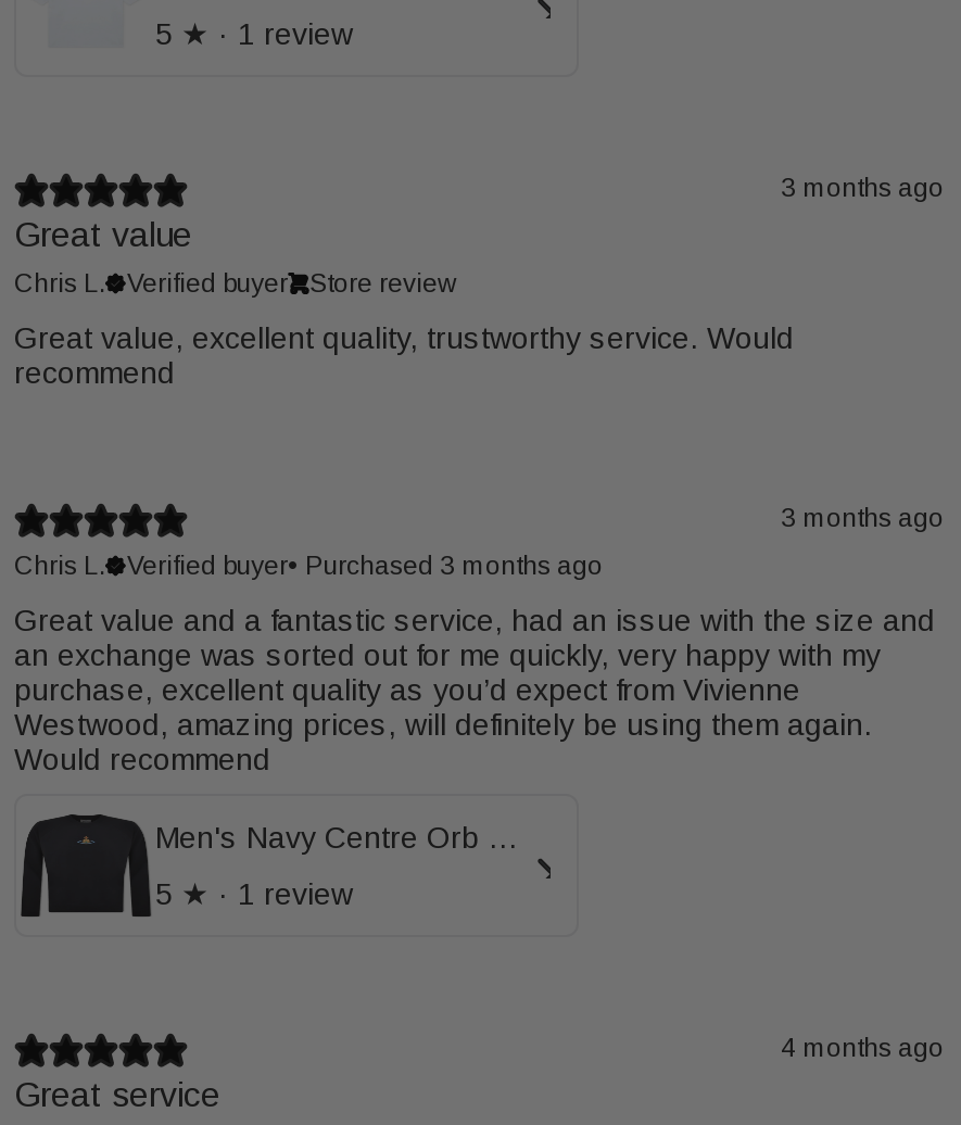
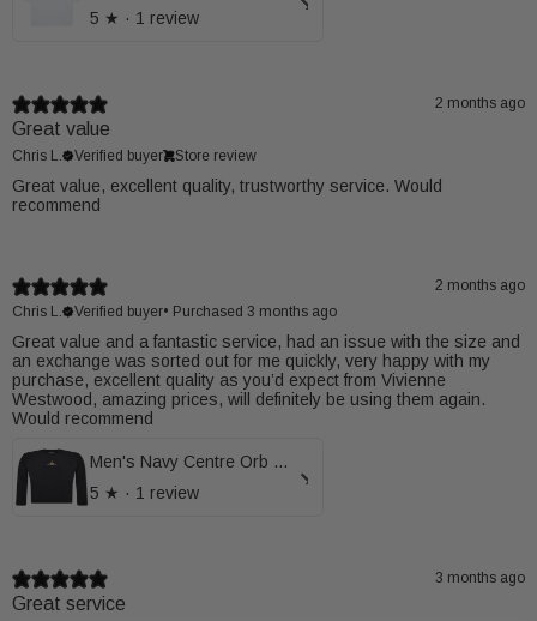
[781,173,944,203] 3 months ago -> [435,95,525,112] 2 months ago
[781,503,944,533] 3 months ago -> [435,278,525,294] 2 months ago
[781,1033,944,1063] 4 months ago -> [435,570,525,587] 3 months ago

